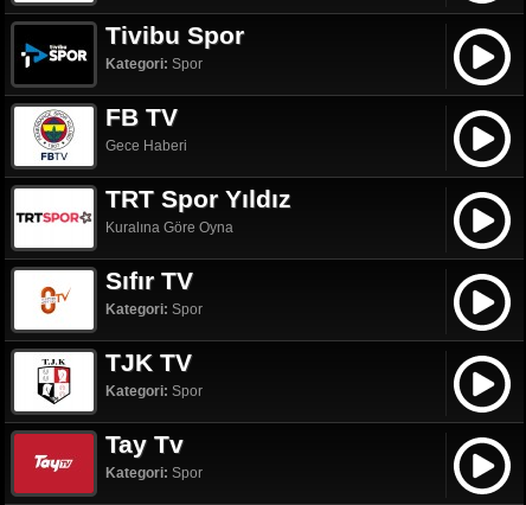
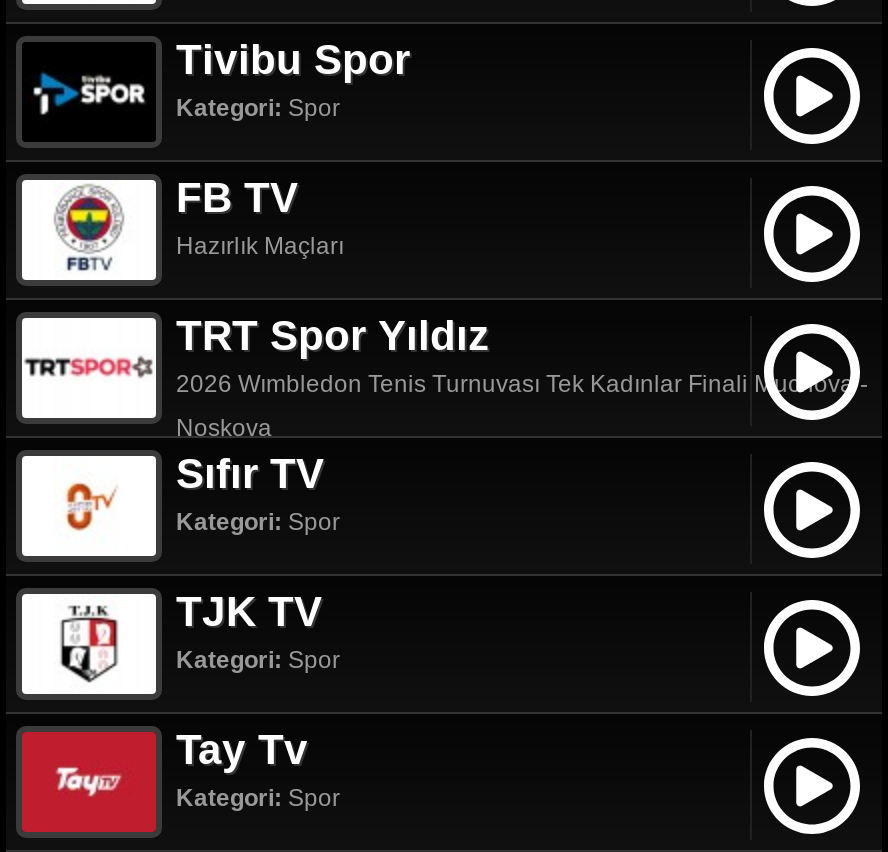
[105,138,187,154] Gece Haberi -> [176,232,344,260] Hazırlık Maçları
[105,219,233,236] Kuralına Göre Oyna -> [176,370,868,442] 2026 Wımbledon Tenis Turnuvası Tek Kadınlar Finali Muchova - | Noskova

